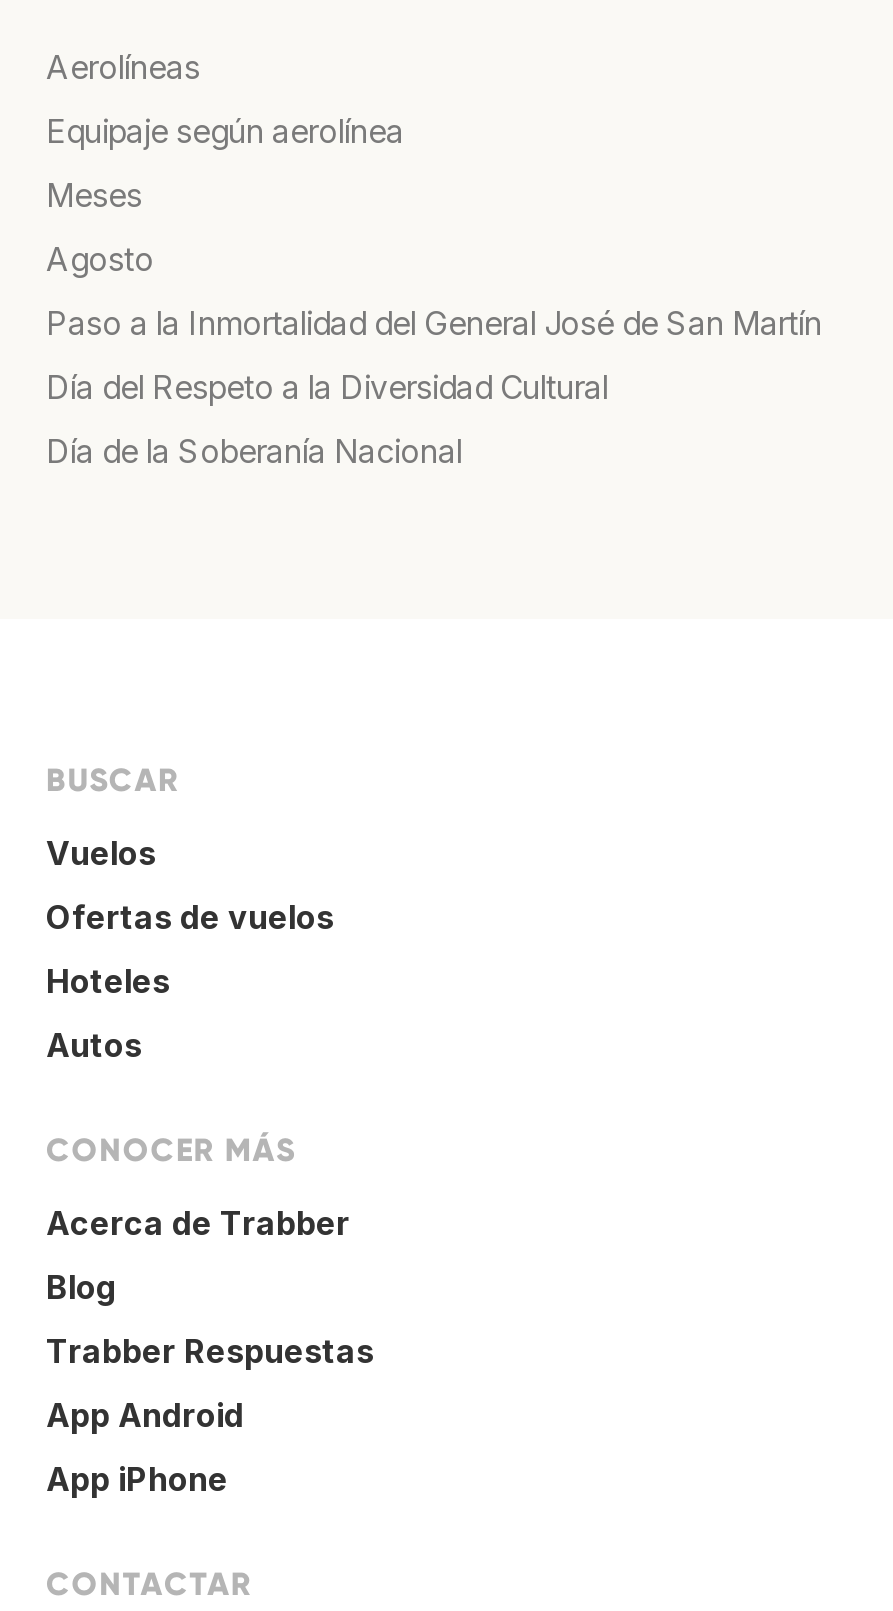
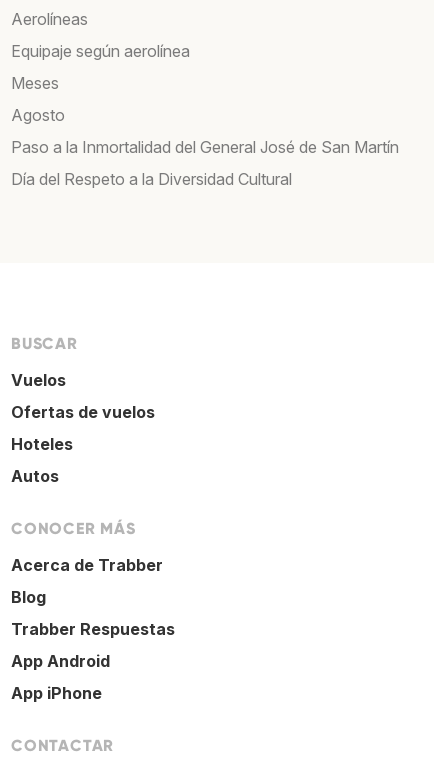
[46,430,462,470] Día de la Soberanía Nacional -> none

